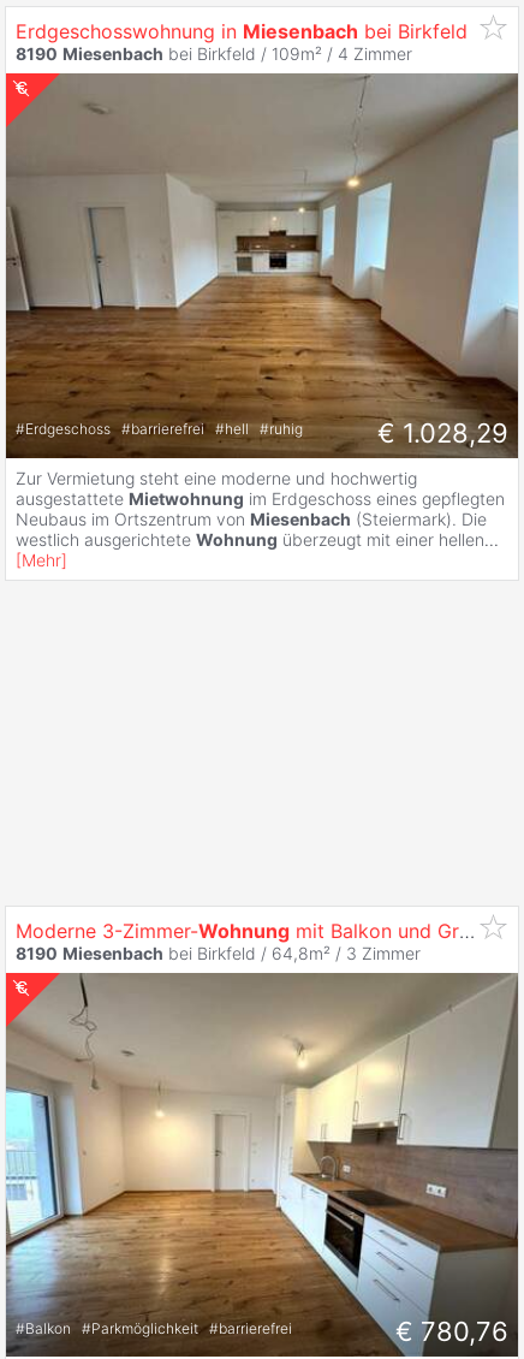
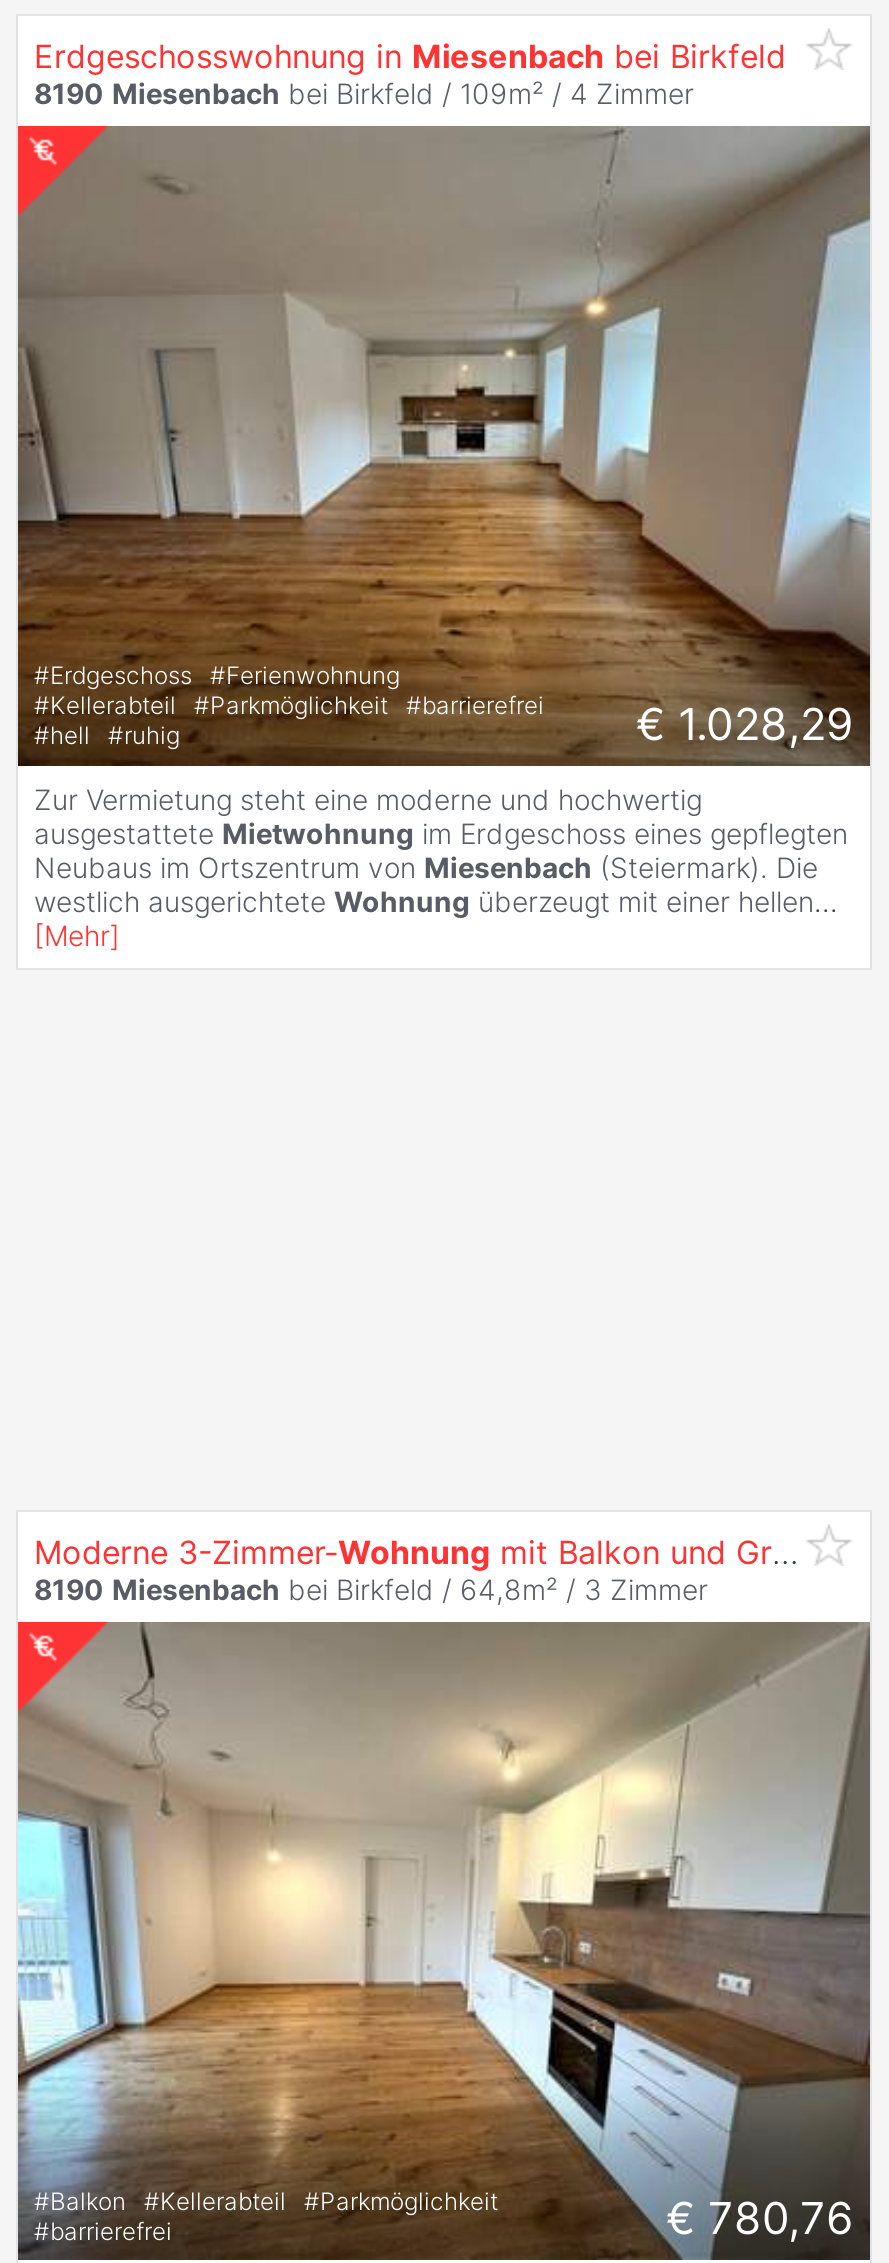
[16,420,303,438] #Erdgeschoss #barrierefrei #hell #ruhig -> [34,660,544,750] #Erdgeschoss #Ferienwohnung | #Kellerabteil #Parkmöglichkeit #barrierefrei | #hell #ruhig
[16,1319,292,1337] #Balkon #Parkmöglichkeit #barrierefrei -> [34,2185,498,2245] #Balkon #Kellerabteil #Parkmöglichkeit | #barrierefrei

